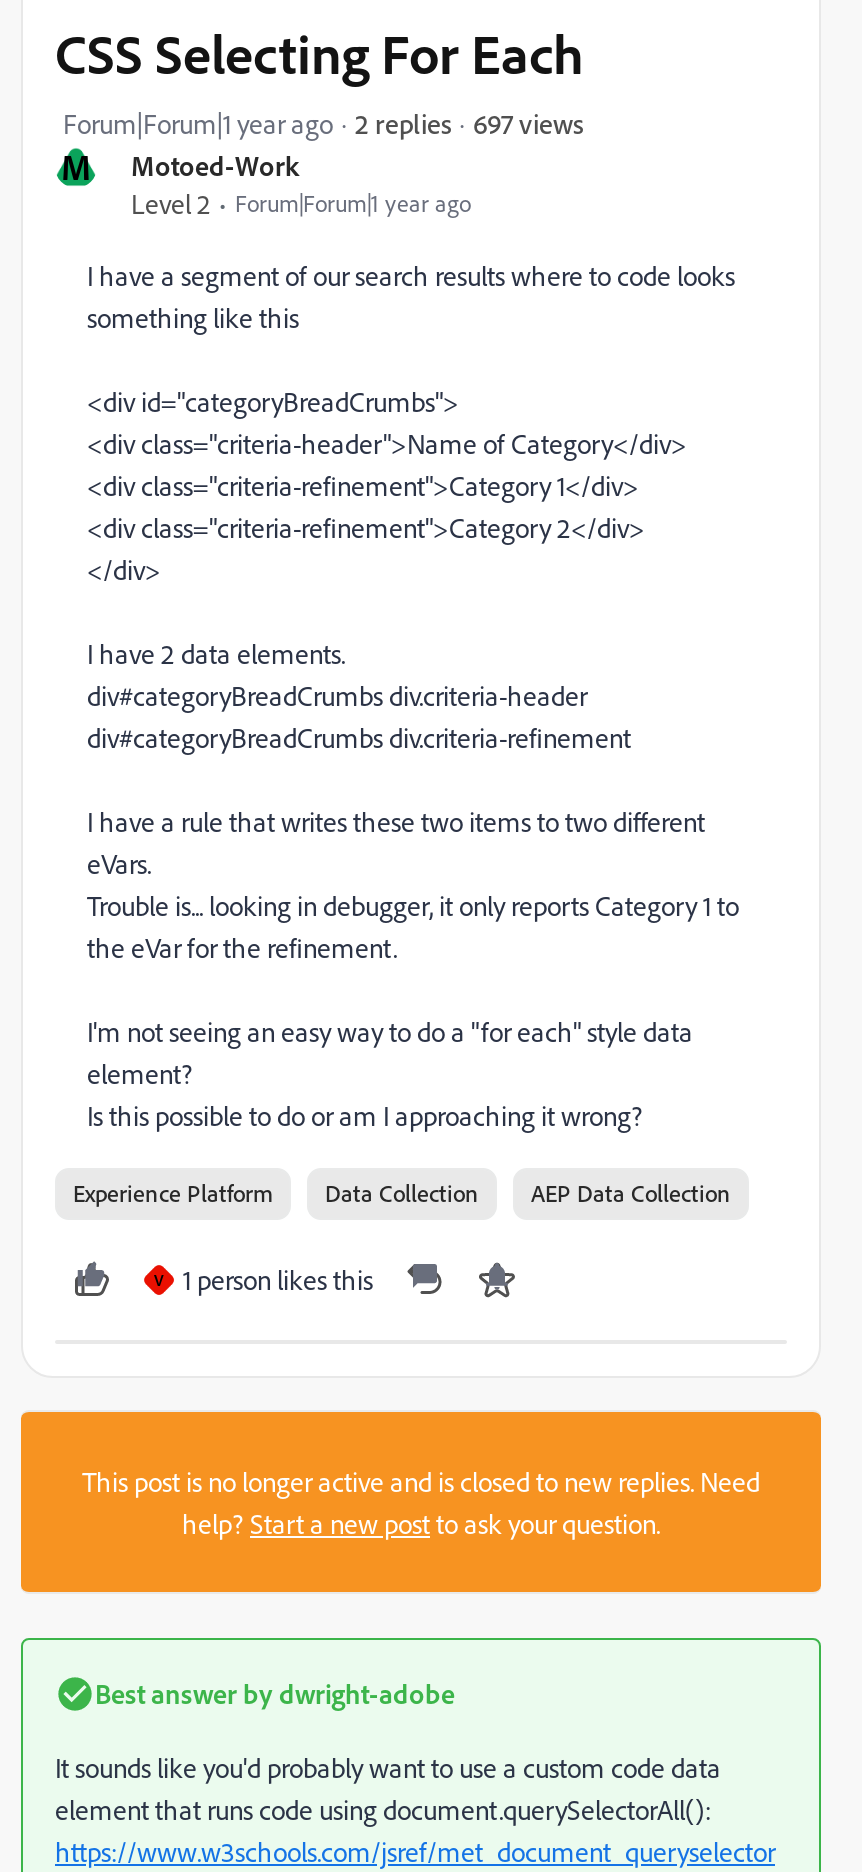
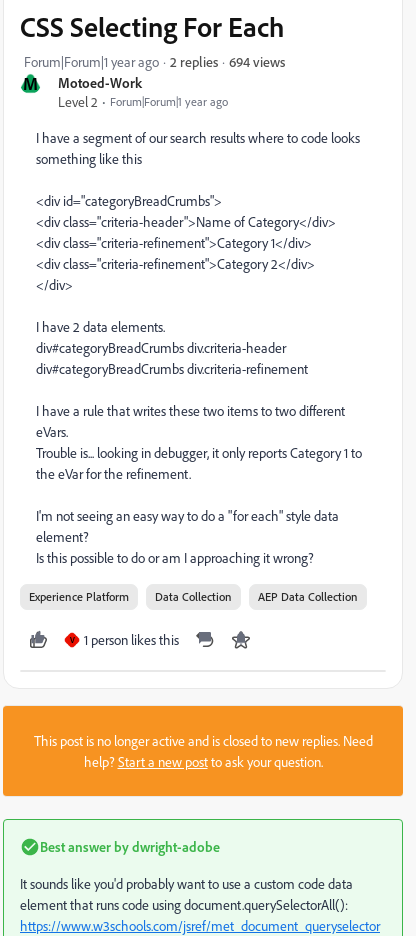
[473,105,583,139] 697 views -> [229,52,285,69] 694 views

